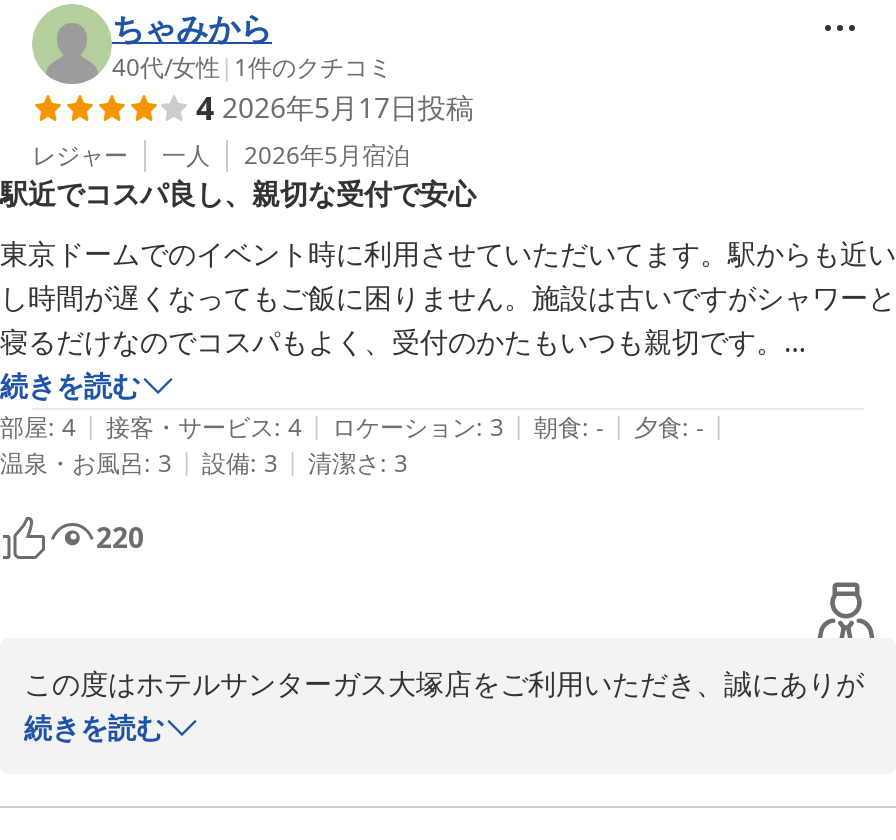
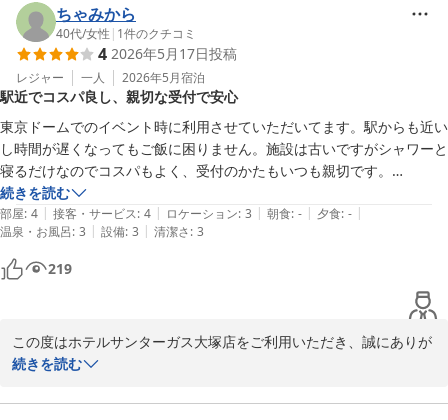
[96,518,144,556] 220 -> [48,259,72,278] 219

